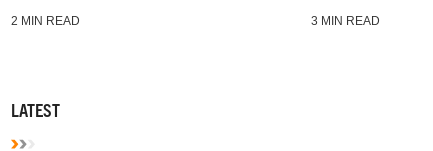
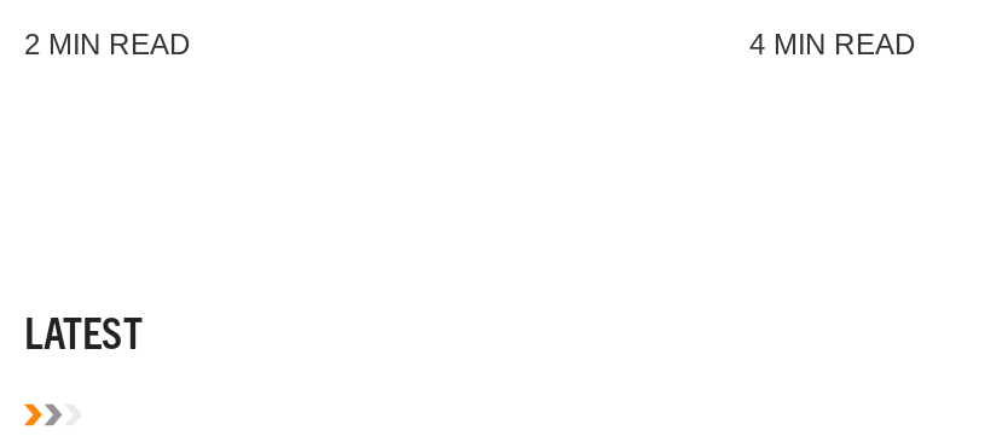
[311,14,380,28] 3 MIN READ -> [749,28,916,62] 4 MIN READ

